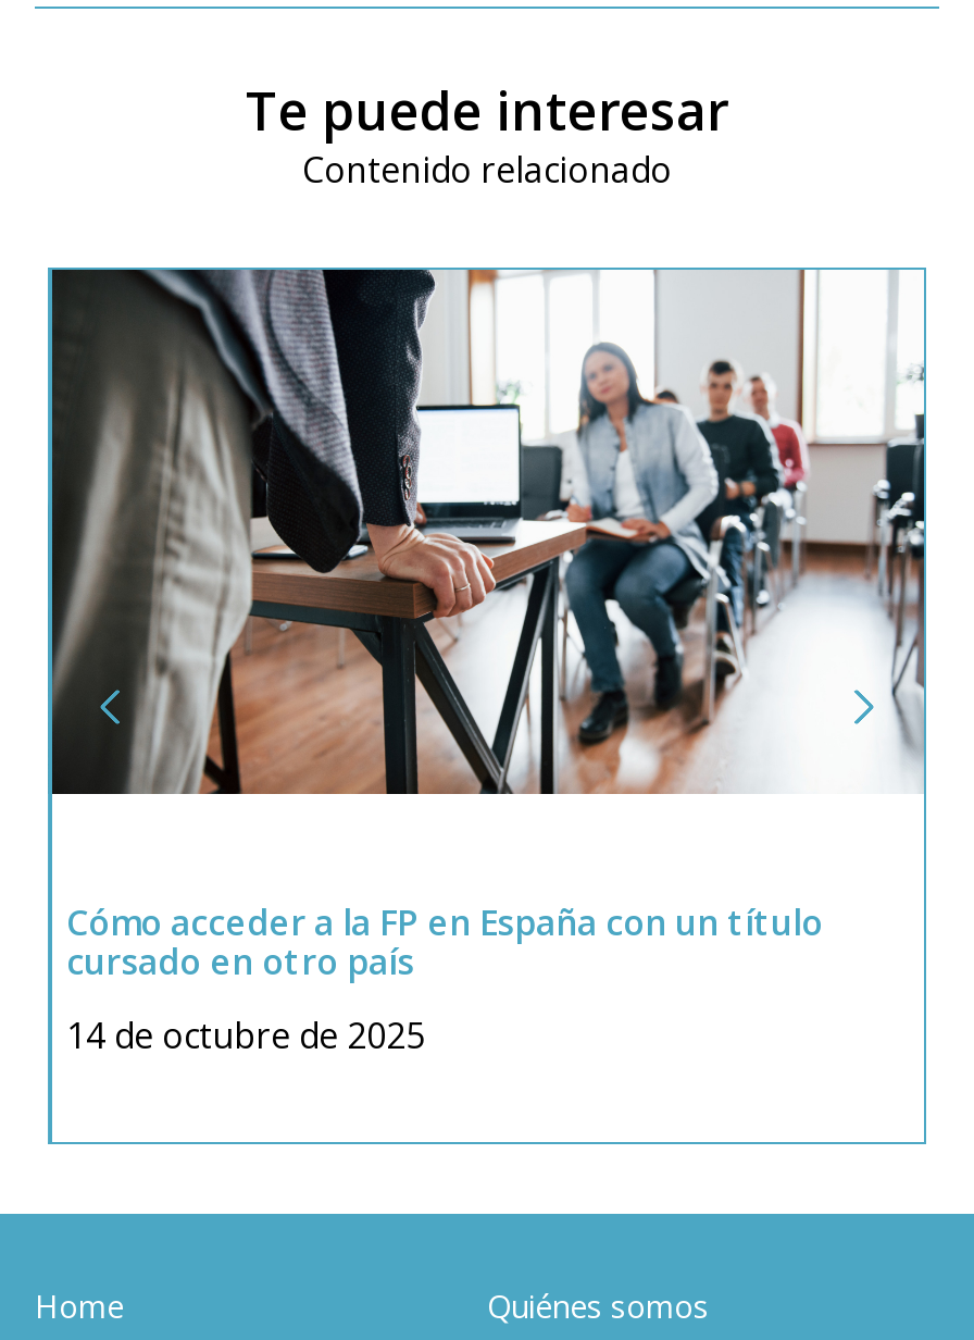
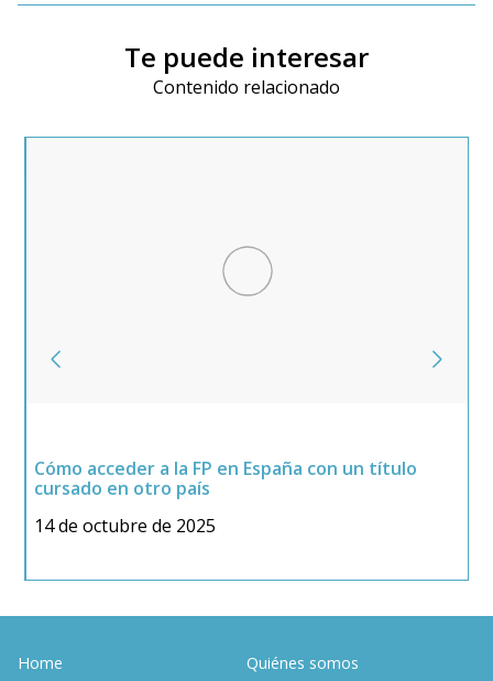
[50,268,926,796] [image] -> none

